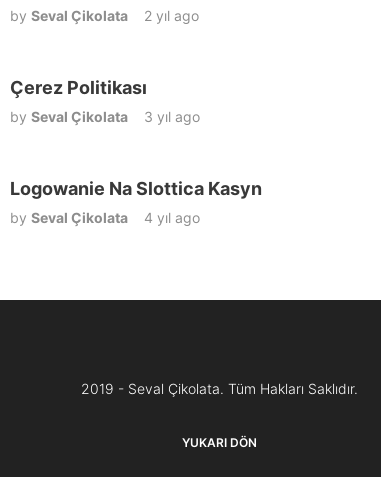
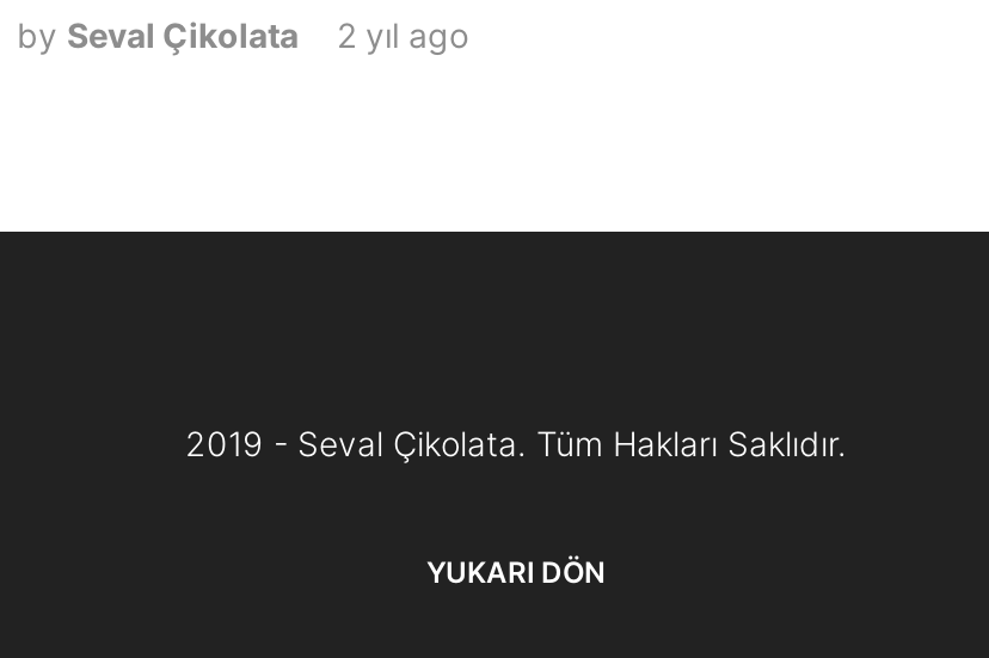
[10,77,200,125] Çerez Politikası | by Seval Çikolata | 3 yıl ago -> none
[10,178,262,226] Logowanie Na Slottica Kasyn | by Seval Çikolata | 4 yıl ago -> none

